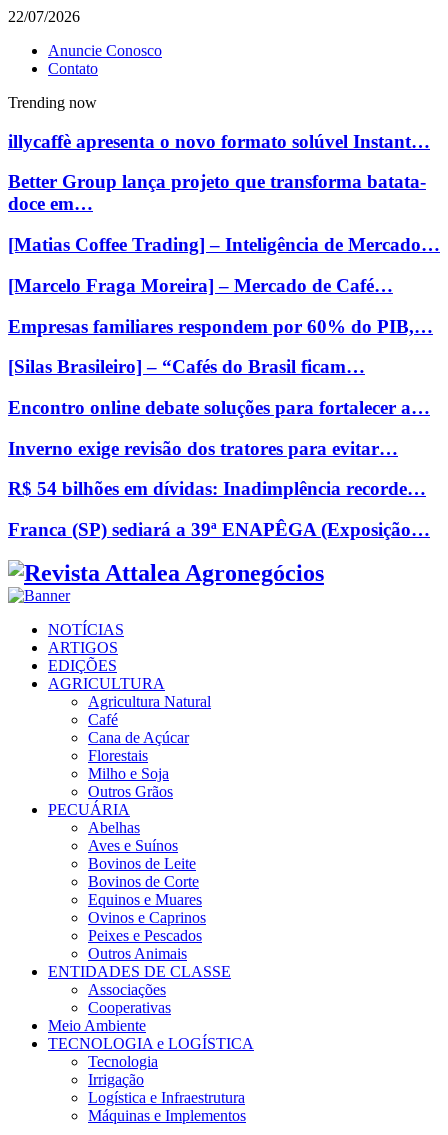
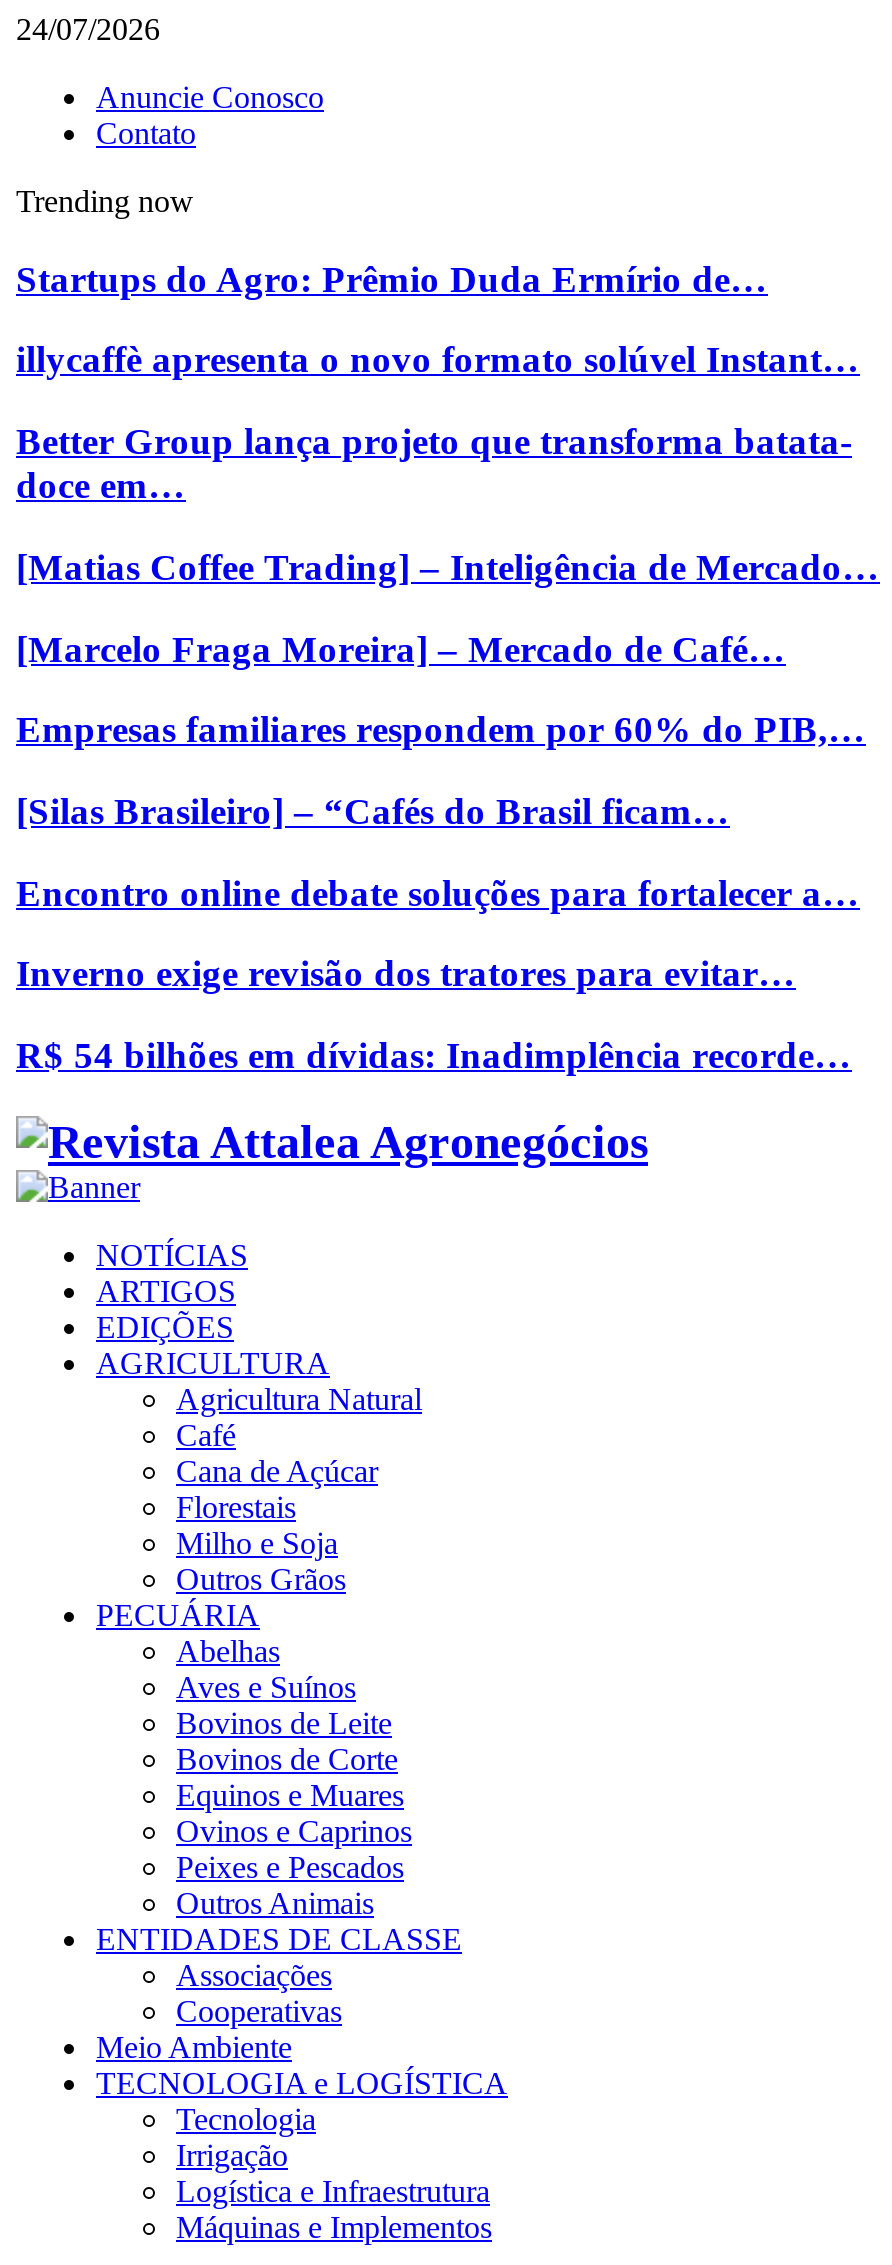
[8,8,80,25] 22/07/2026 -> [16,12,160,46] 24/07/2026
none -> [16,257,768,299] Startups do Agro: Prêmio Duda Ermírio de…
moved [8,131,440,499] -> [16,339,880,1076]: illycaffè apresenta o novo formato solúvel Instant… | Better Group lança projeto que transforma batata- | doce em… | ... | Inverno exige revisão dos tratores para evitar… | R$ 54 bilhões em dívidas: Inadimplência recorde…
[8,519,430,540] Franca (SP) sediará a 39ª ENAPÊGA (Exposição… -> none

